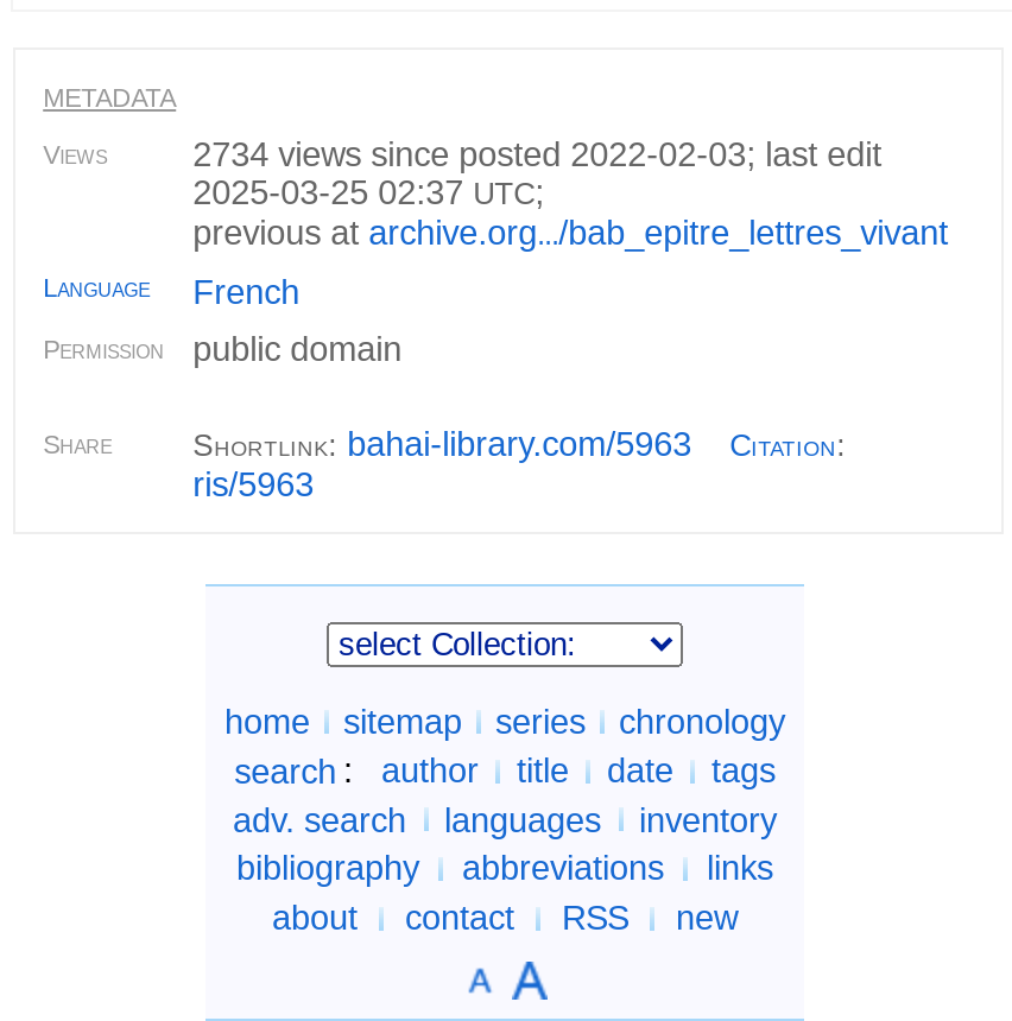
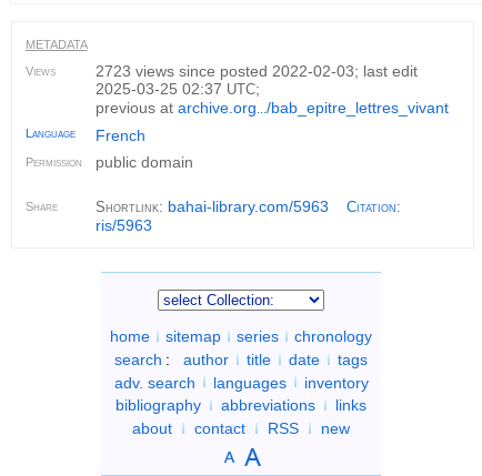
[193,134,882,172] 2734 views since posted 2022-02-03; last edit -> [95,62,417,79] 2723 views since posted 2022-02-03; last edit

